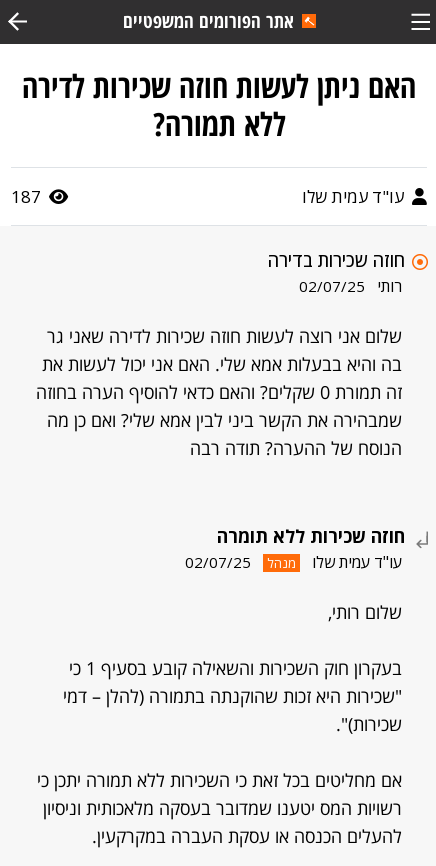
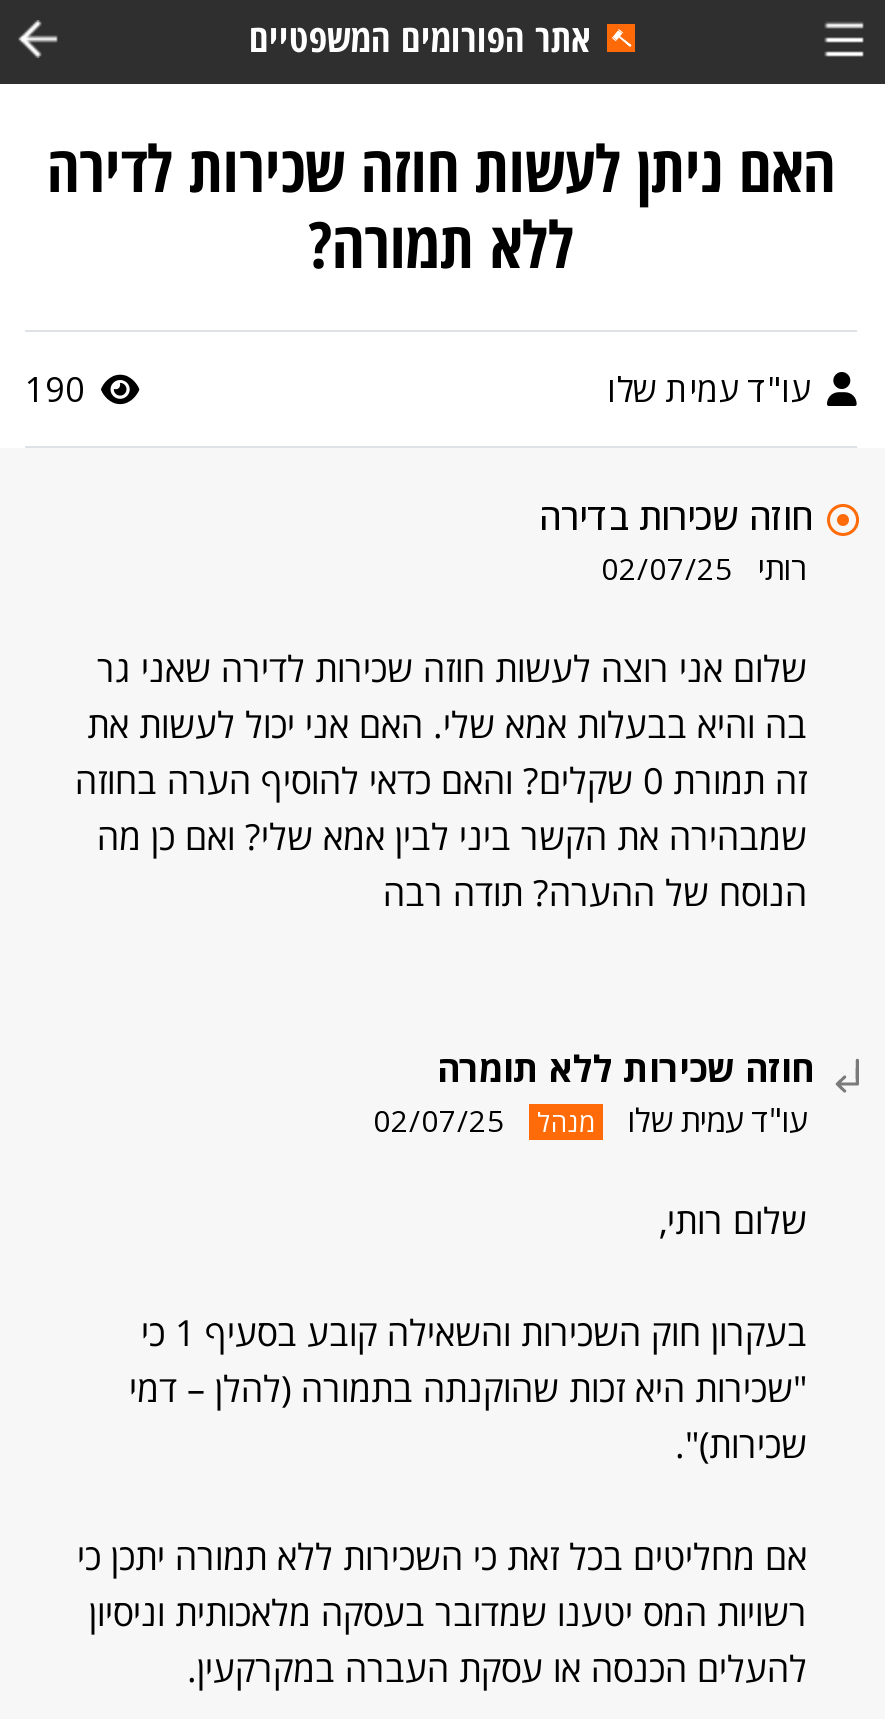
[11,185,41,208] 187 -> [25,366,85,412] 190

